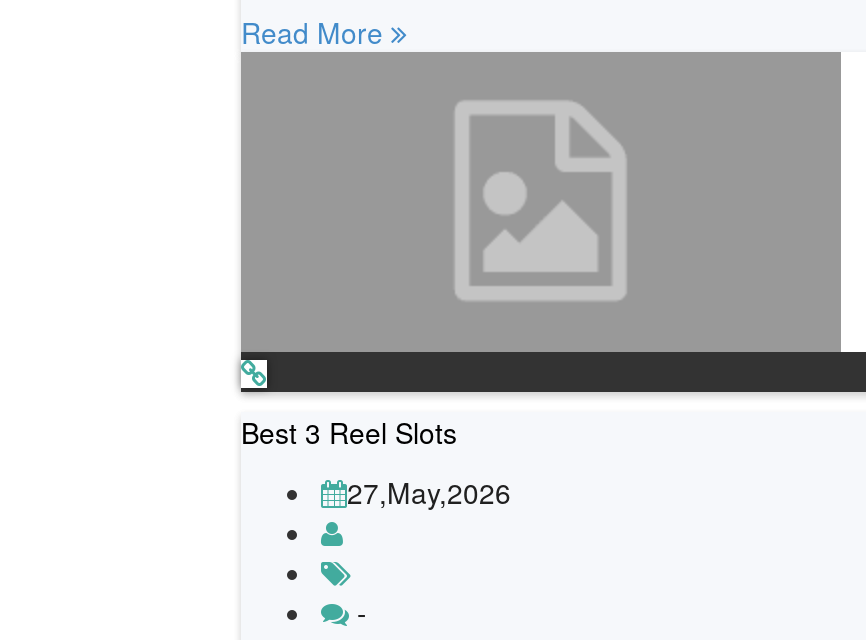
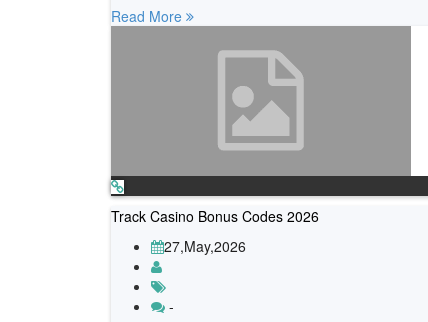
[241,412,457,452] Best 3 Reel Slots -> [111,206,319,226] Track Casino Bonus Codes 2026

